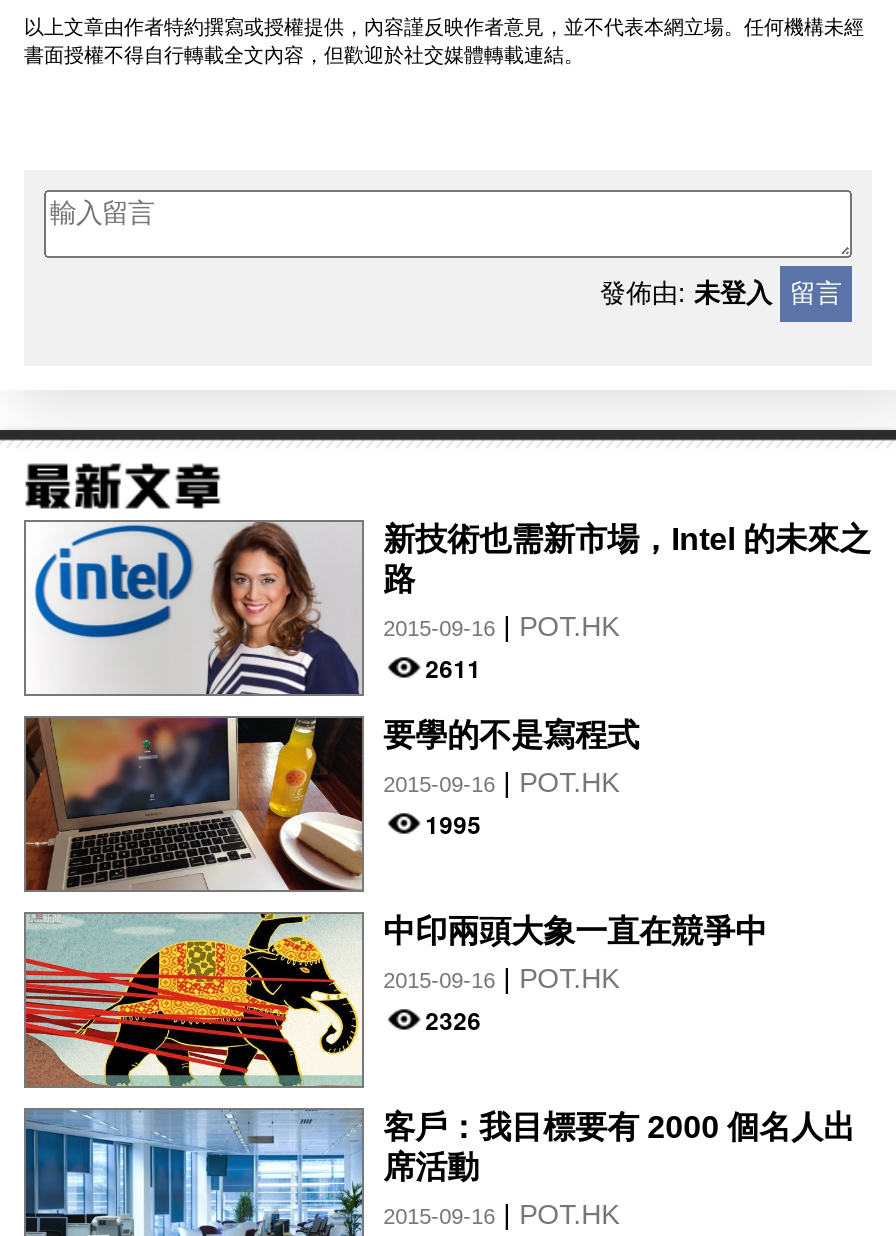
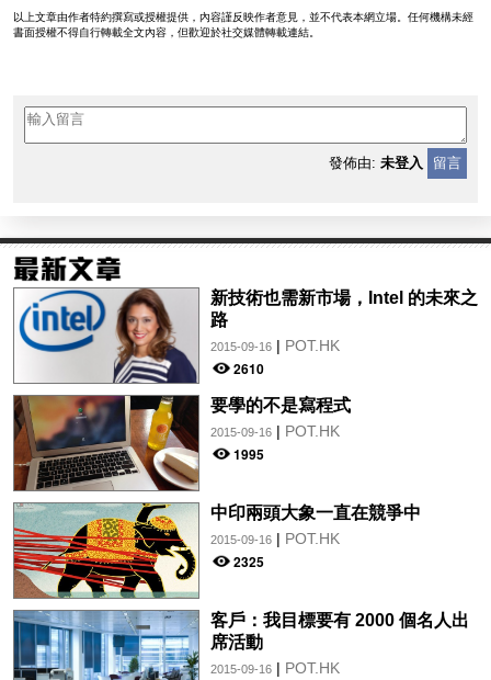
[425,651,481,687] 2611 -> [233,359,264,379] 2610
[425,1003,481,1039] 2326 -> [233,552,264,572] 2325

